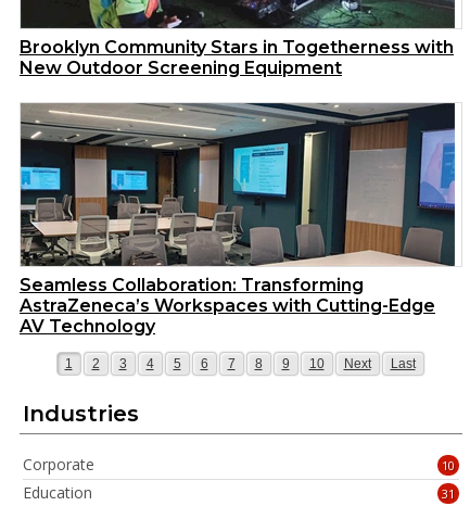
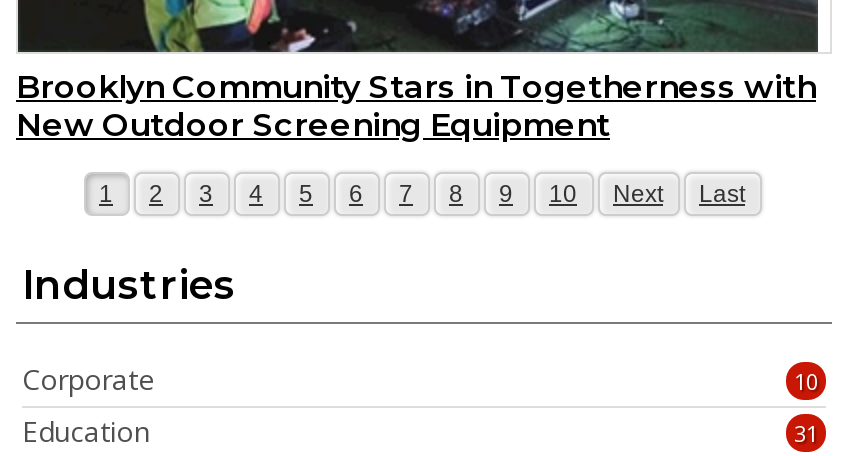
[20,96,456,337] [image] | Seamless Collaboration: Transforming | AstraZeneca’s Workspaces with Cutting-Edge | AV Technology -> none

